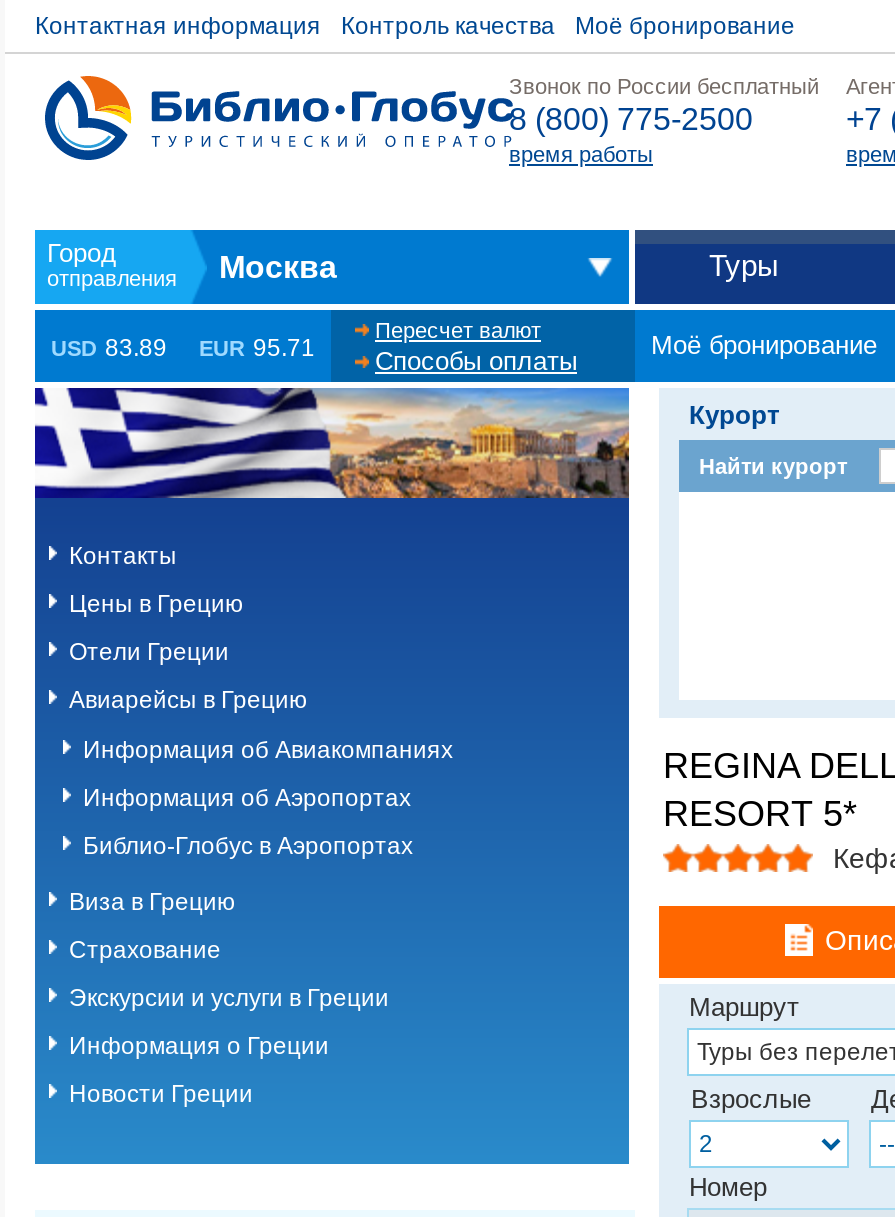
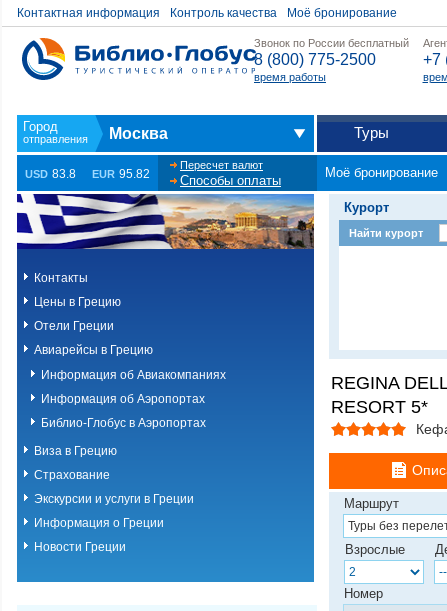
[51,334,167,362] USD 83.89 -> [25,167,76,181] USD 83.8
[199,334,315,362] EUR 95.71 -> [92,167,150,181] EUR 95.82

